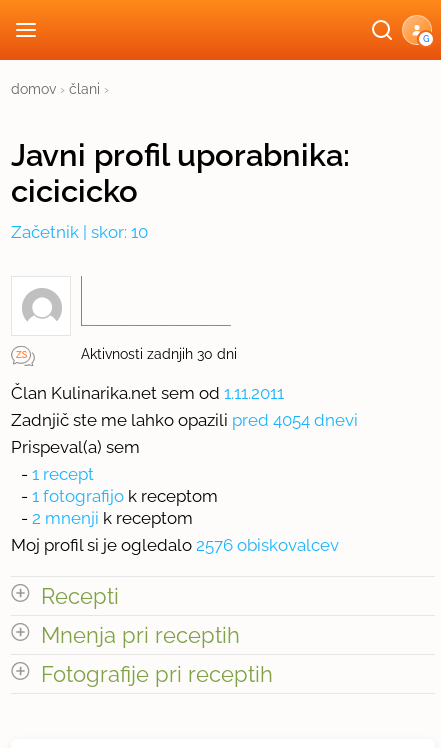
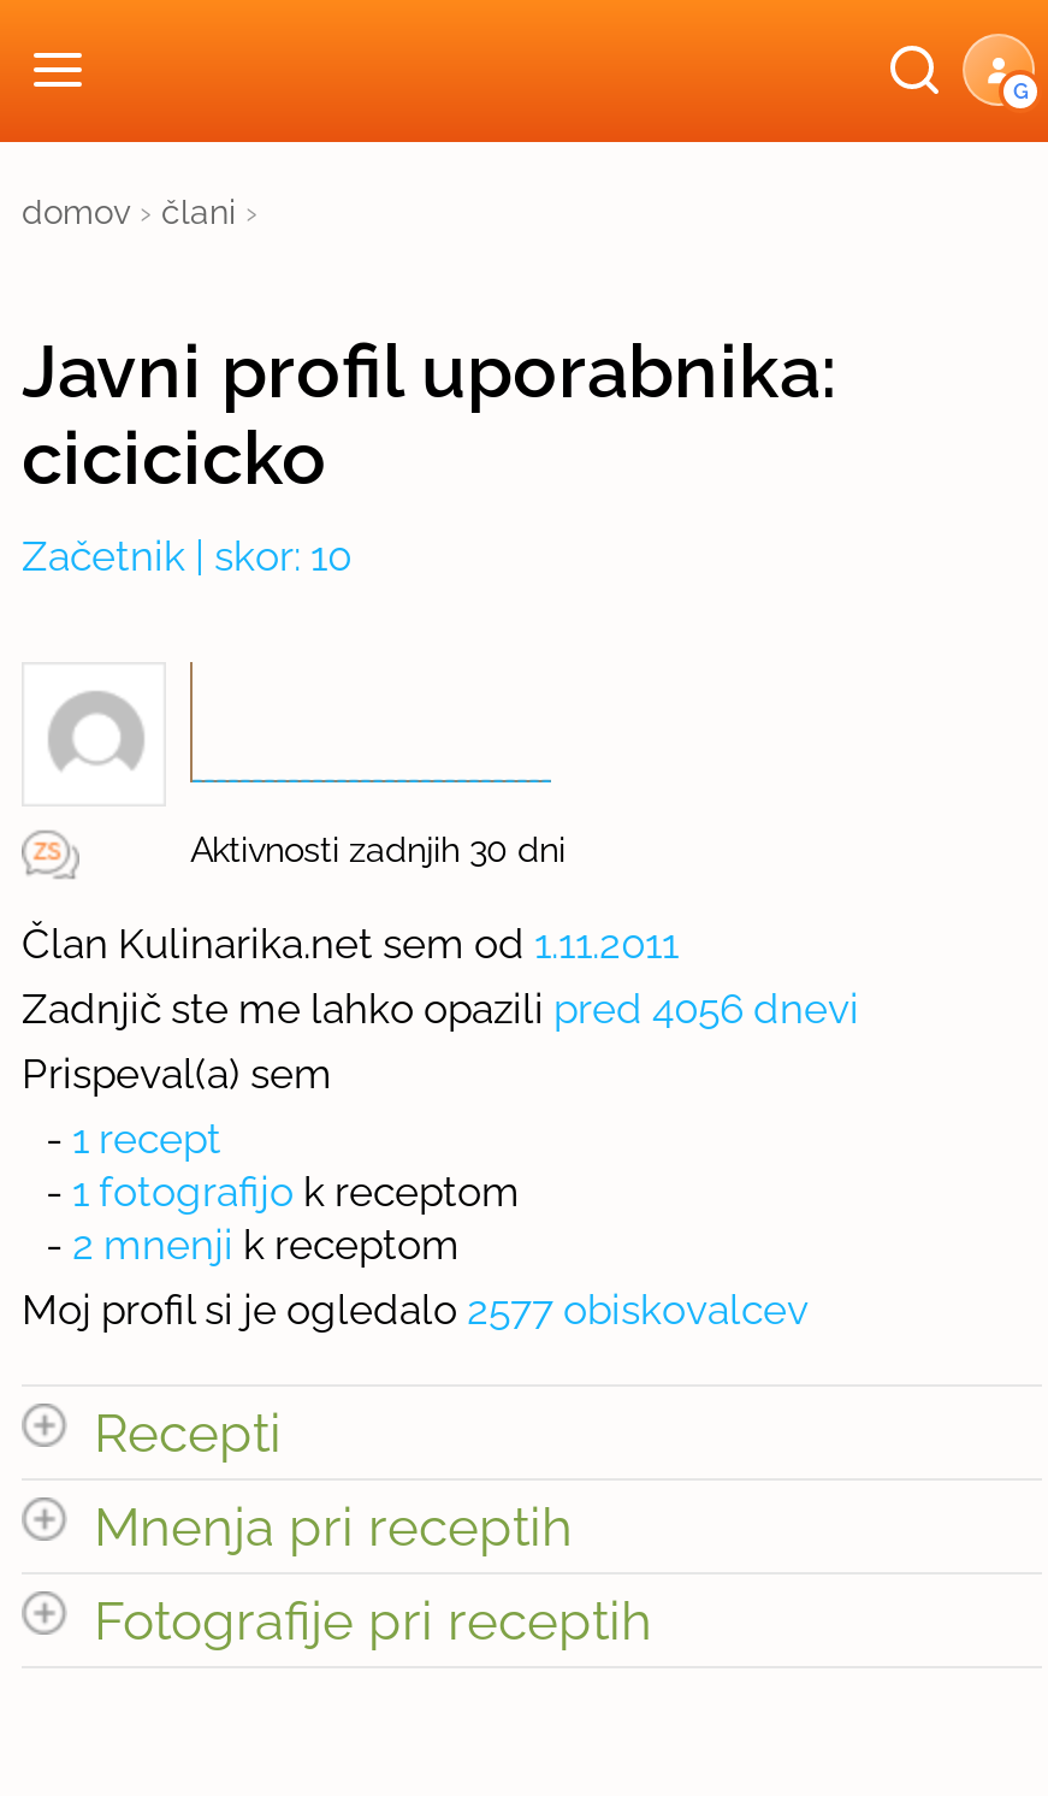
[11,410,358,430] Zadnjič ste me lahko opazili pred 4054 dnevi -> [22,984,859,1033] Zadnjič ste me lahko opazili pred 4056 dnevi
[11,535,339,555] Moj profil si je ogledalo 2576 obiskovalcev -> [22,1285,809,1334] Moj profil si je ogledalo 2577 obiskovalcev

